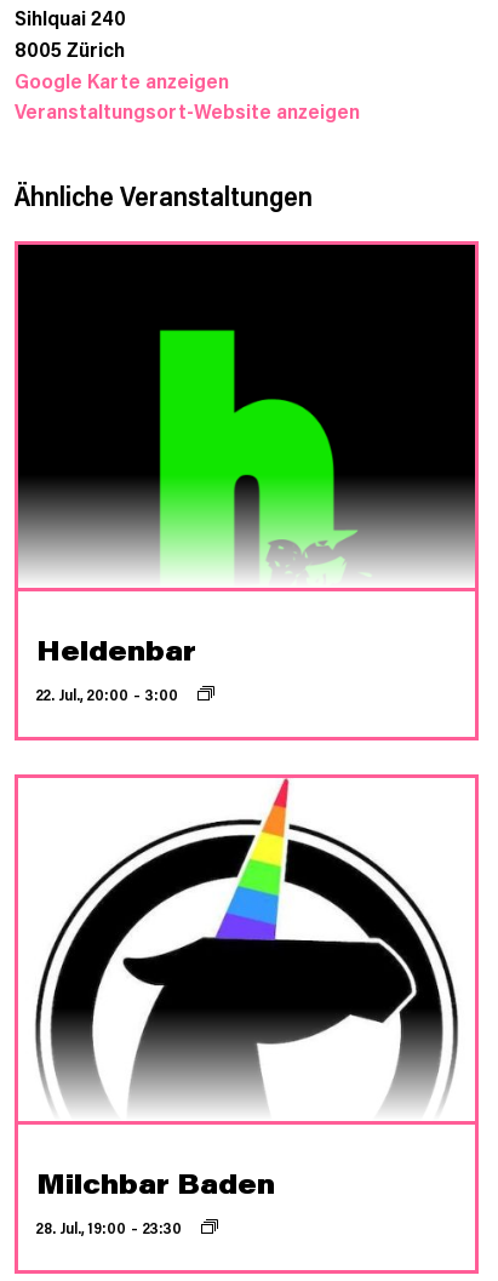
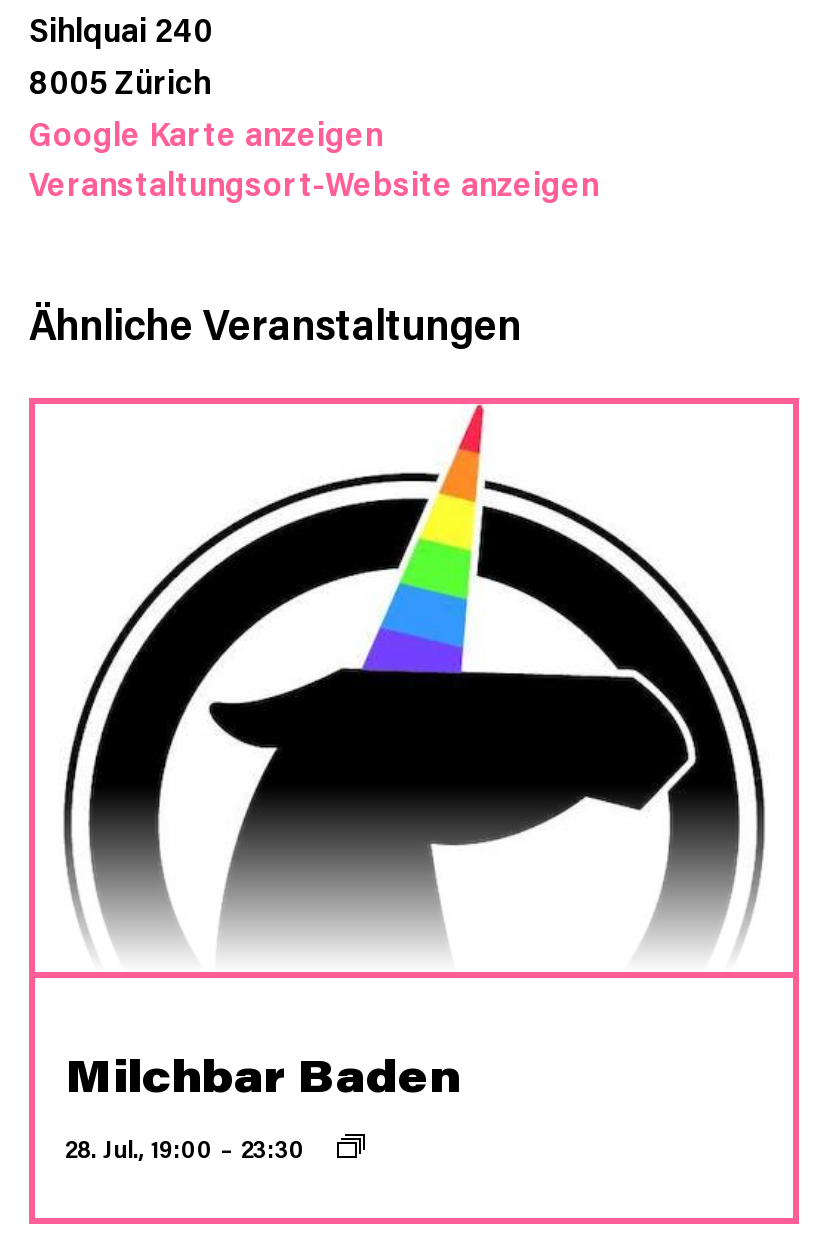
[17,242,480,739] [image] | Heldenbar | 22. Jul., 20:00 – 3:00 -> none
moved [16,773,481,1270] -> [35,398,801,1224]: [image]

